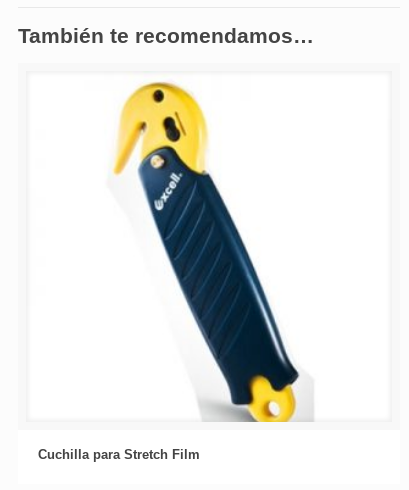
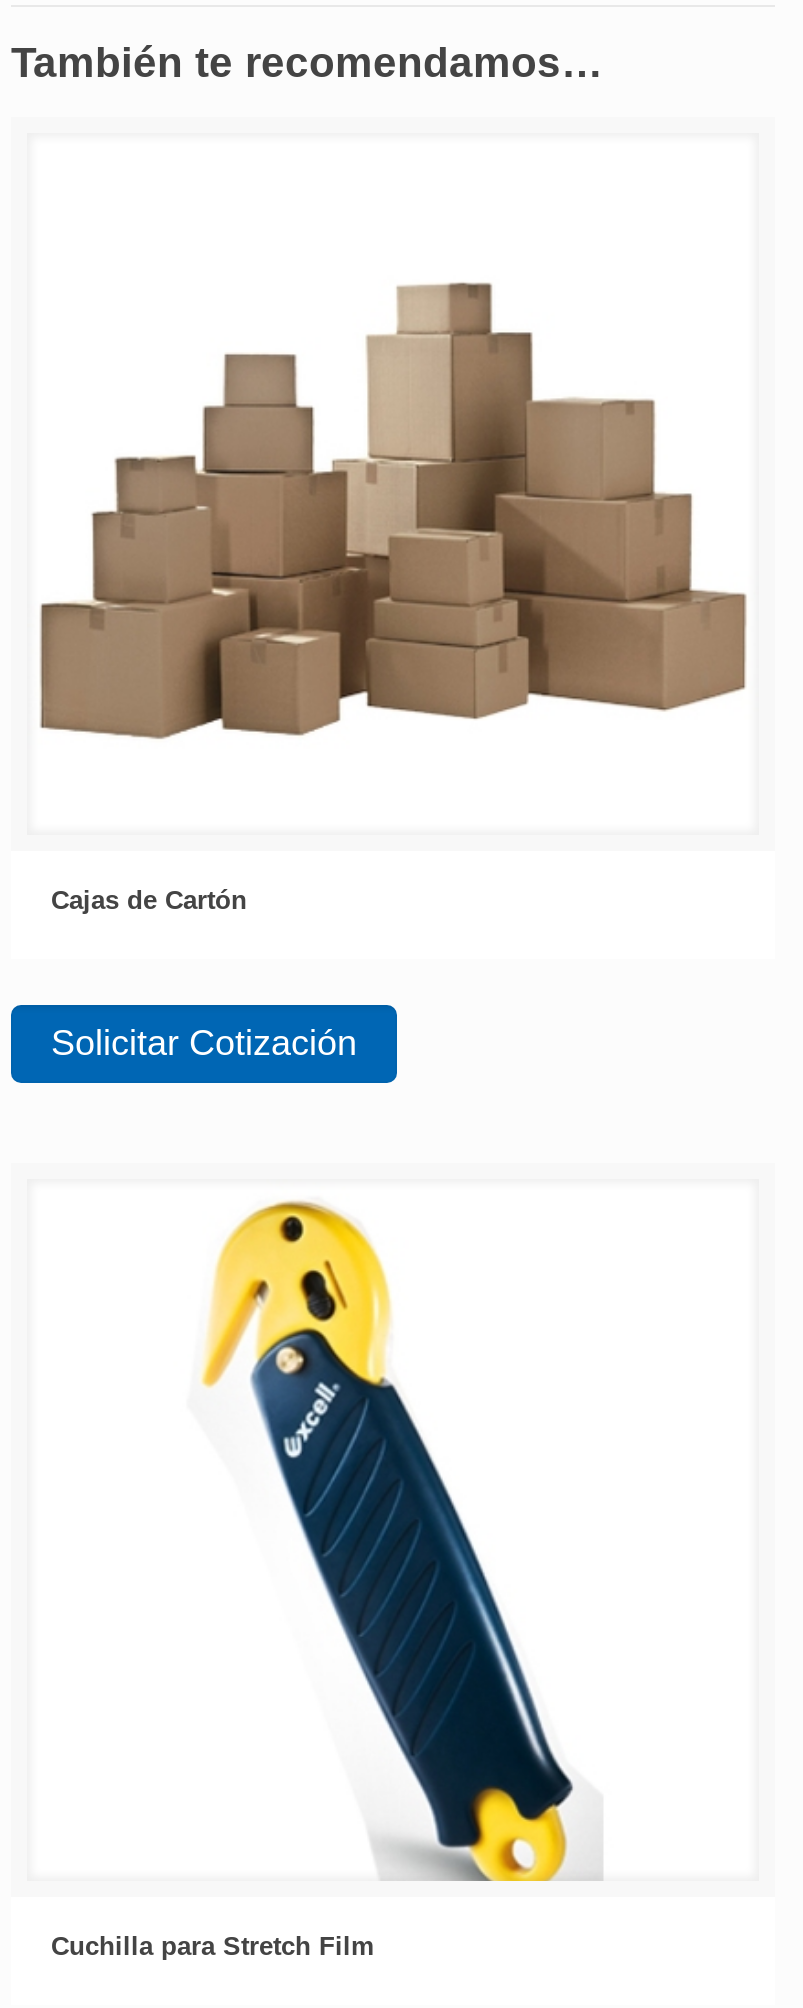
none -> [39,281,747,741] [image]
none -> [51,885,247,915] Cajas de Cartón
none -> [51,1023,357,1063] Solicitar Cotización

